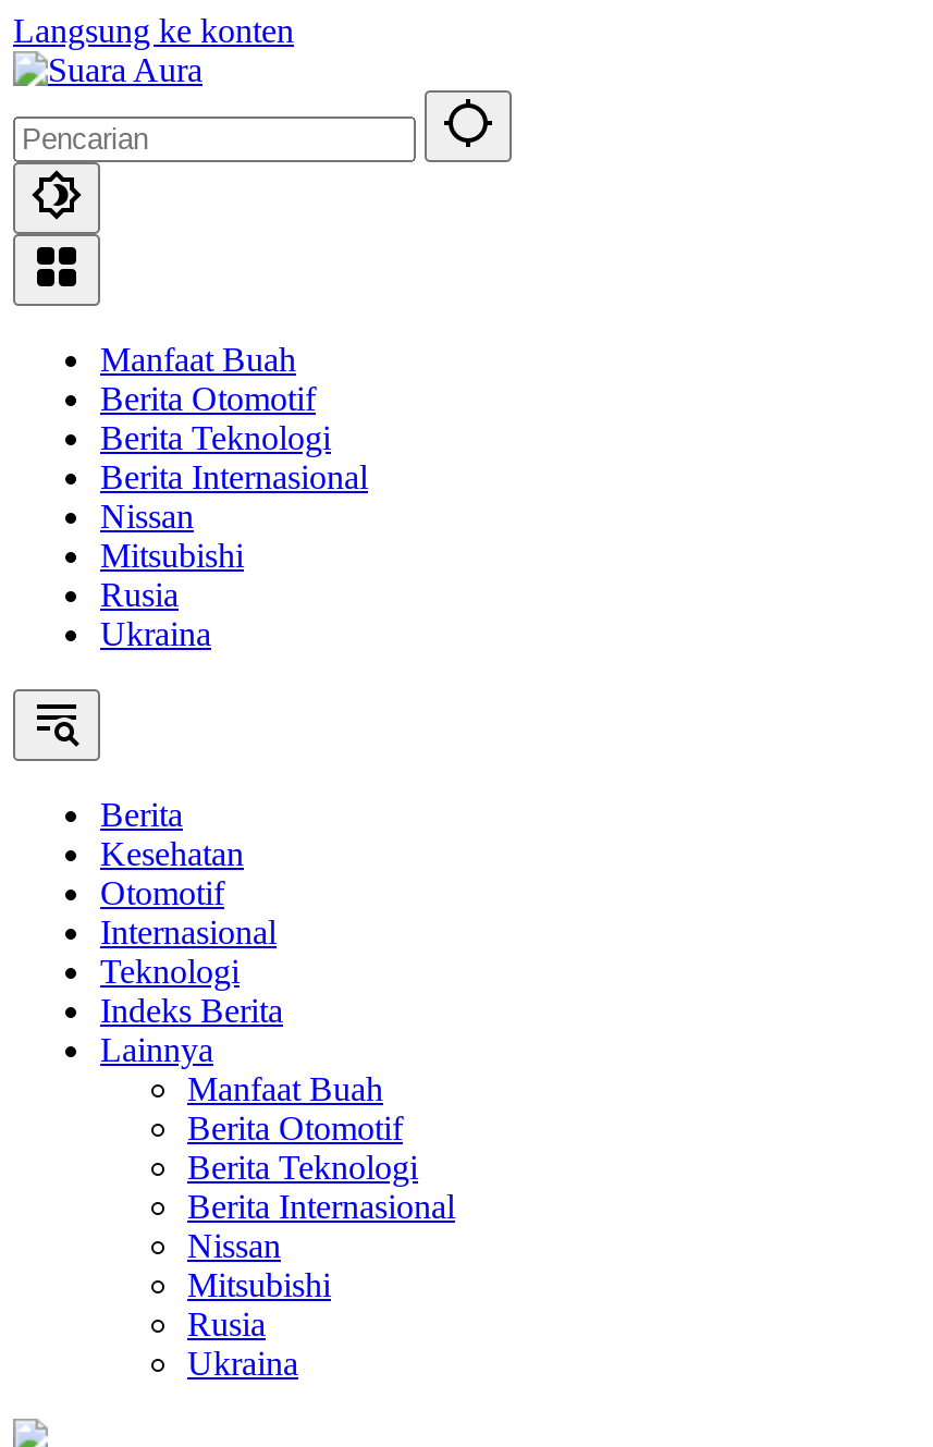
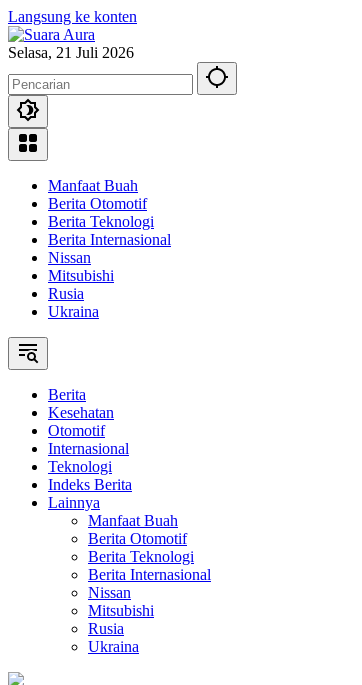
none -> [8,44,134,61] Selasa, 21 Juli 2026

